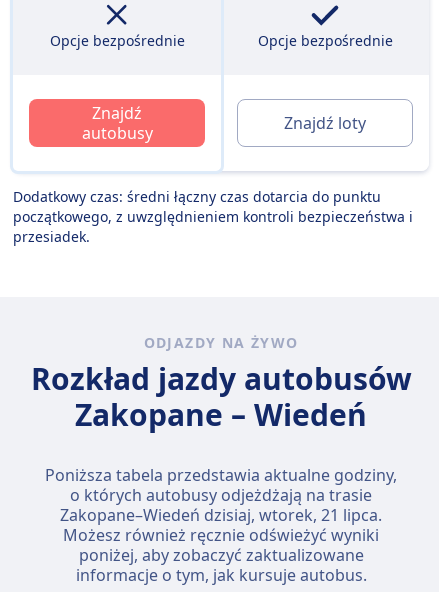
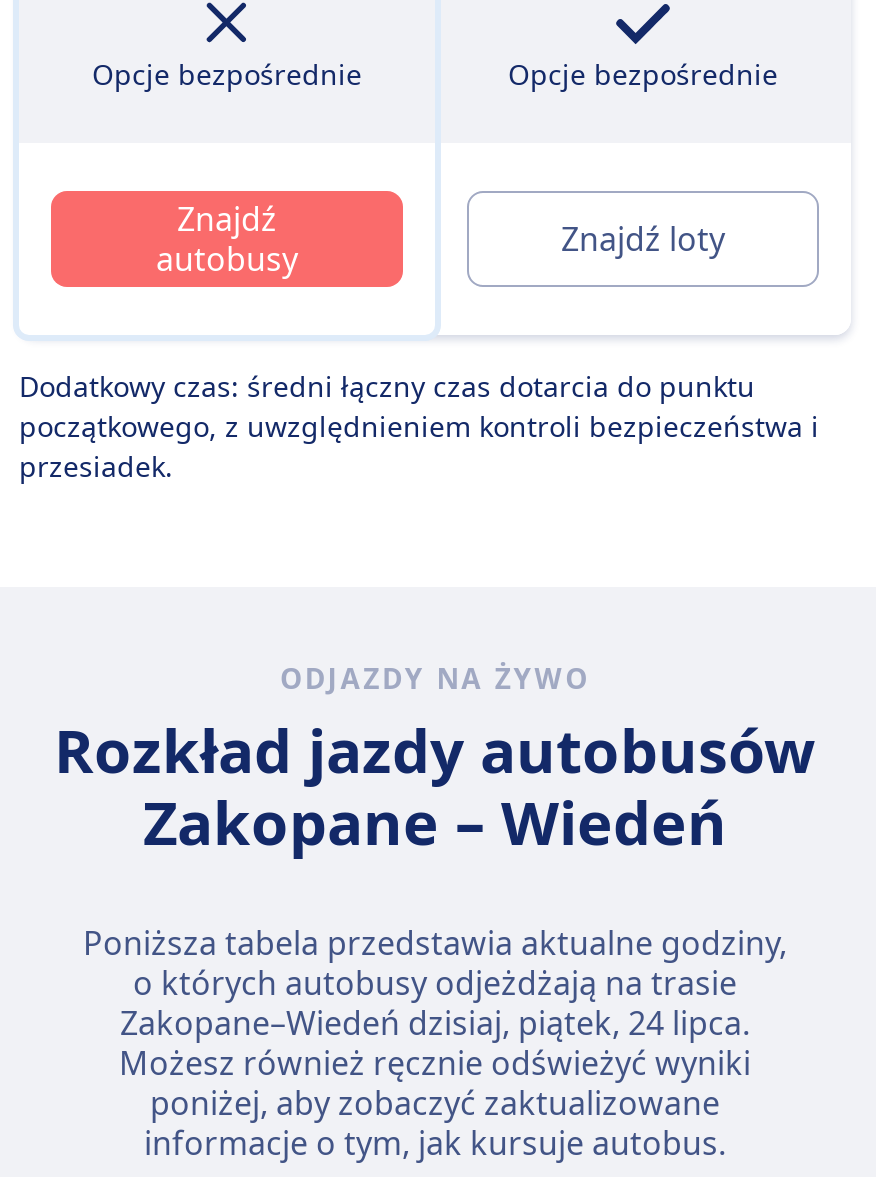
[60,504,382,526] Zakopane–Wiedeń dzisiaj, wtorek, 21 lipca. -> [120,1001,750,1045] Zakopane–Wiedeń dzisiaj, piątek, 24 lipca.

